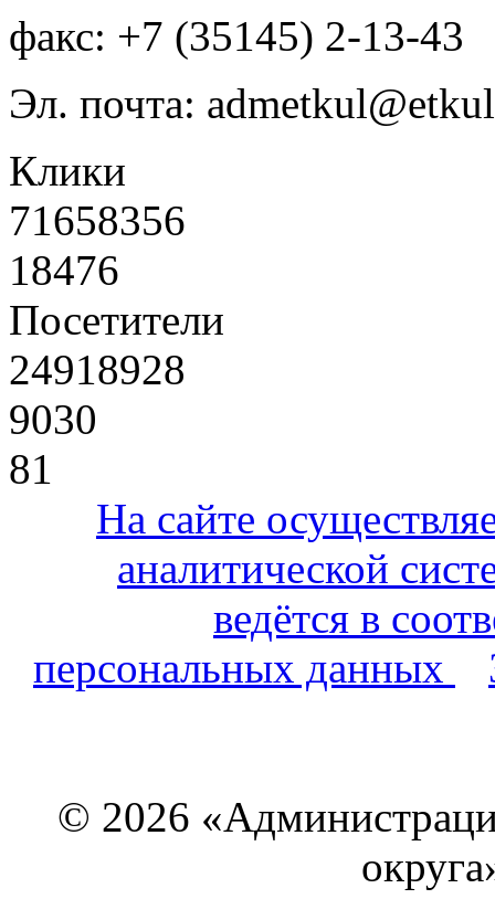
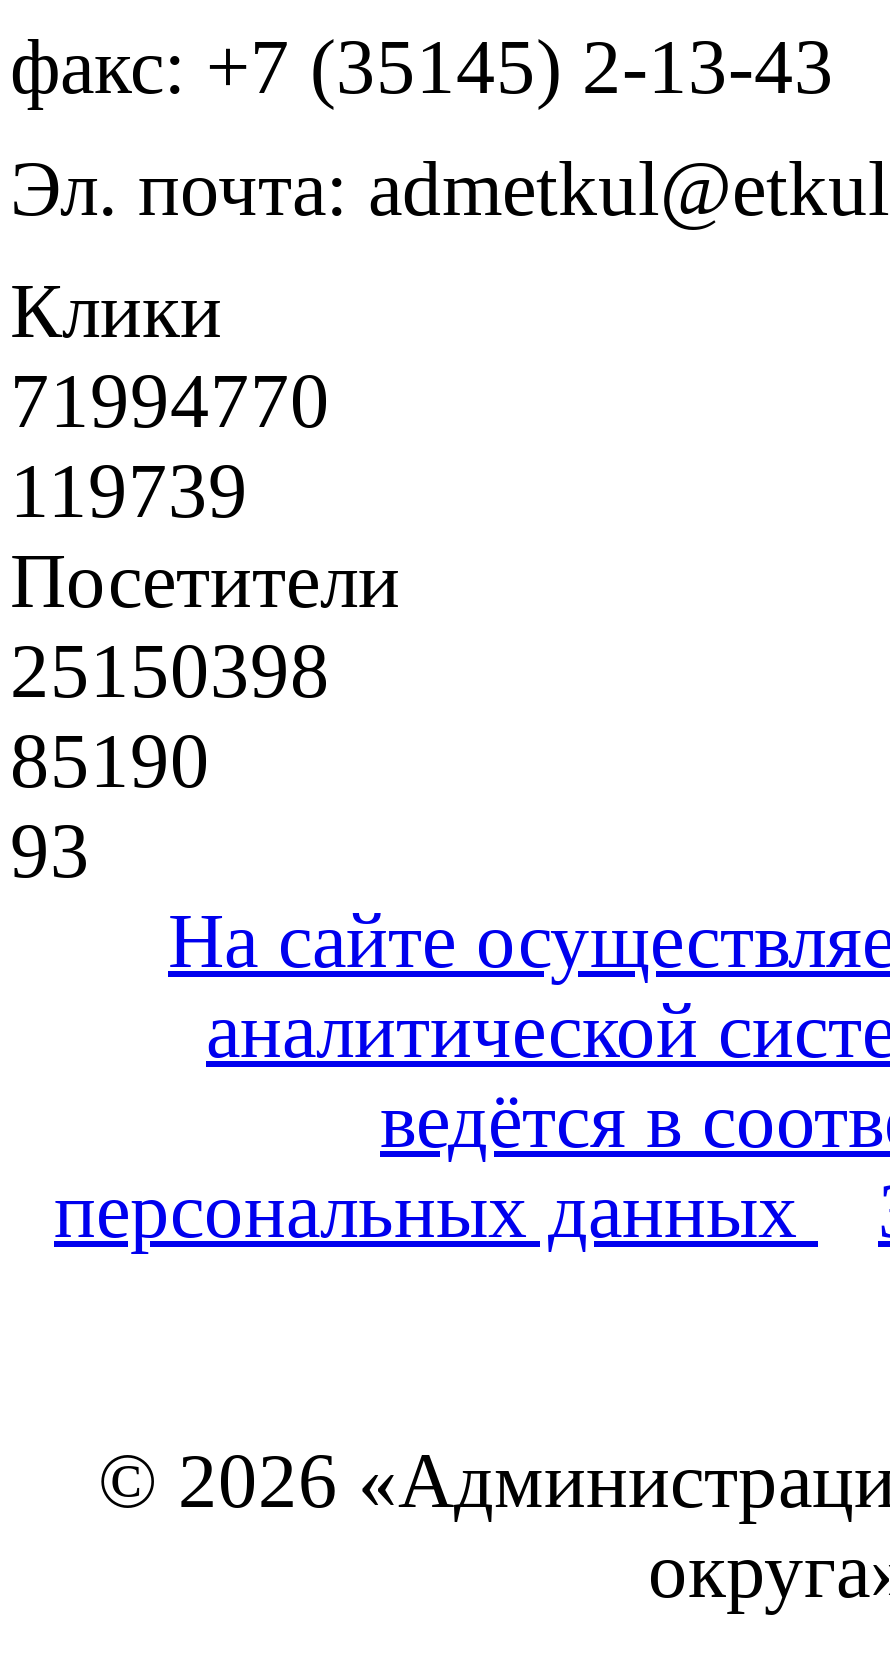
[9,197,186,244] 71658356 -> [10,357,330,443] 71994770
[9,246,119,294] 18476 -> [10,447,248,533] 119739
[9,346,186,393] 24918928 -> [10,627,330,713] 25150398
[9,395,97,443] 9030 -> [10,717,210,803] 85190
[9,445,53,493] 81 -> [10,807,90,893] 93

